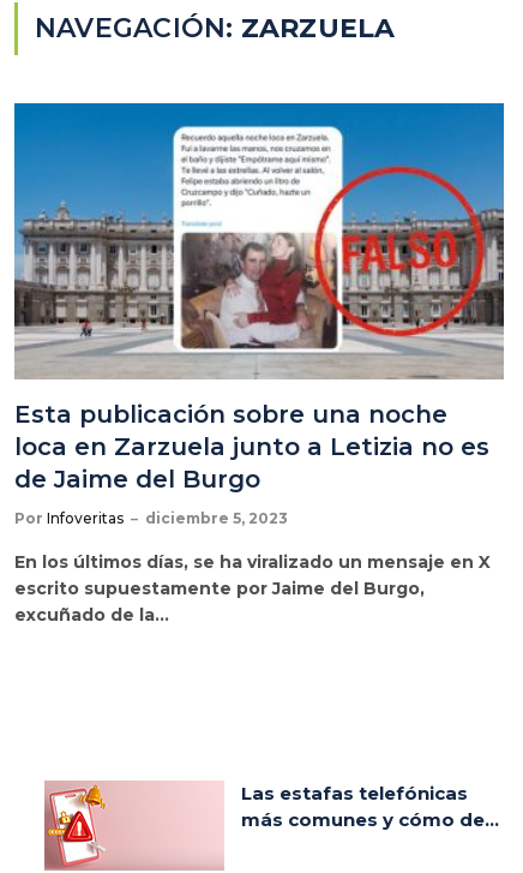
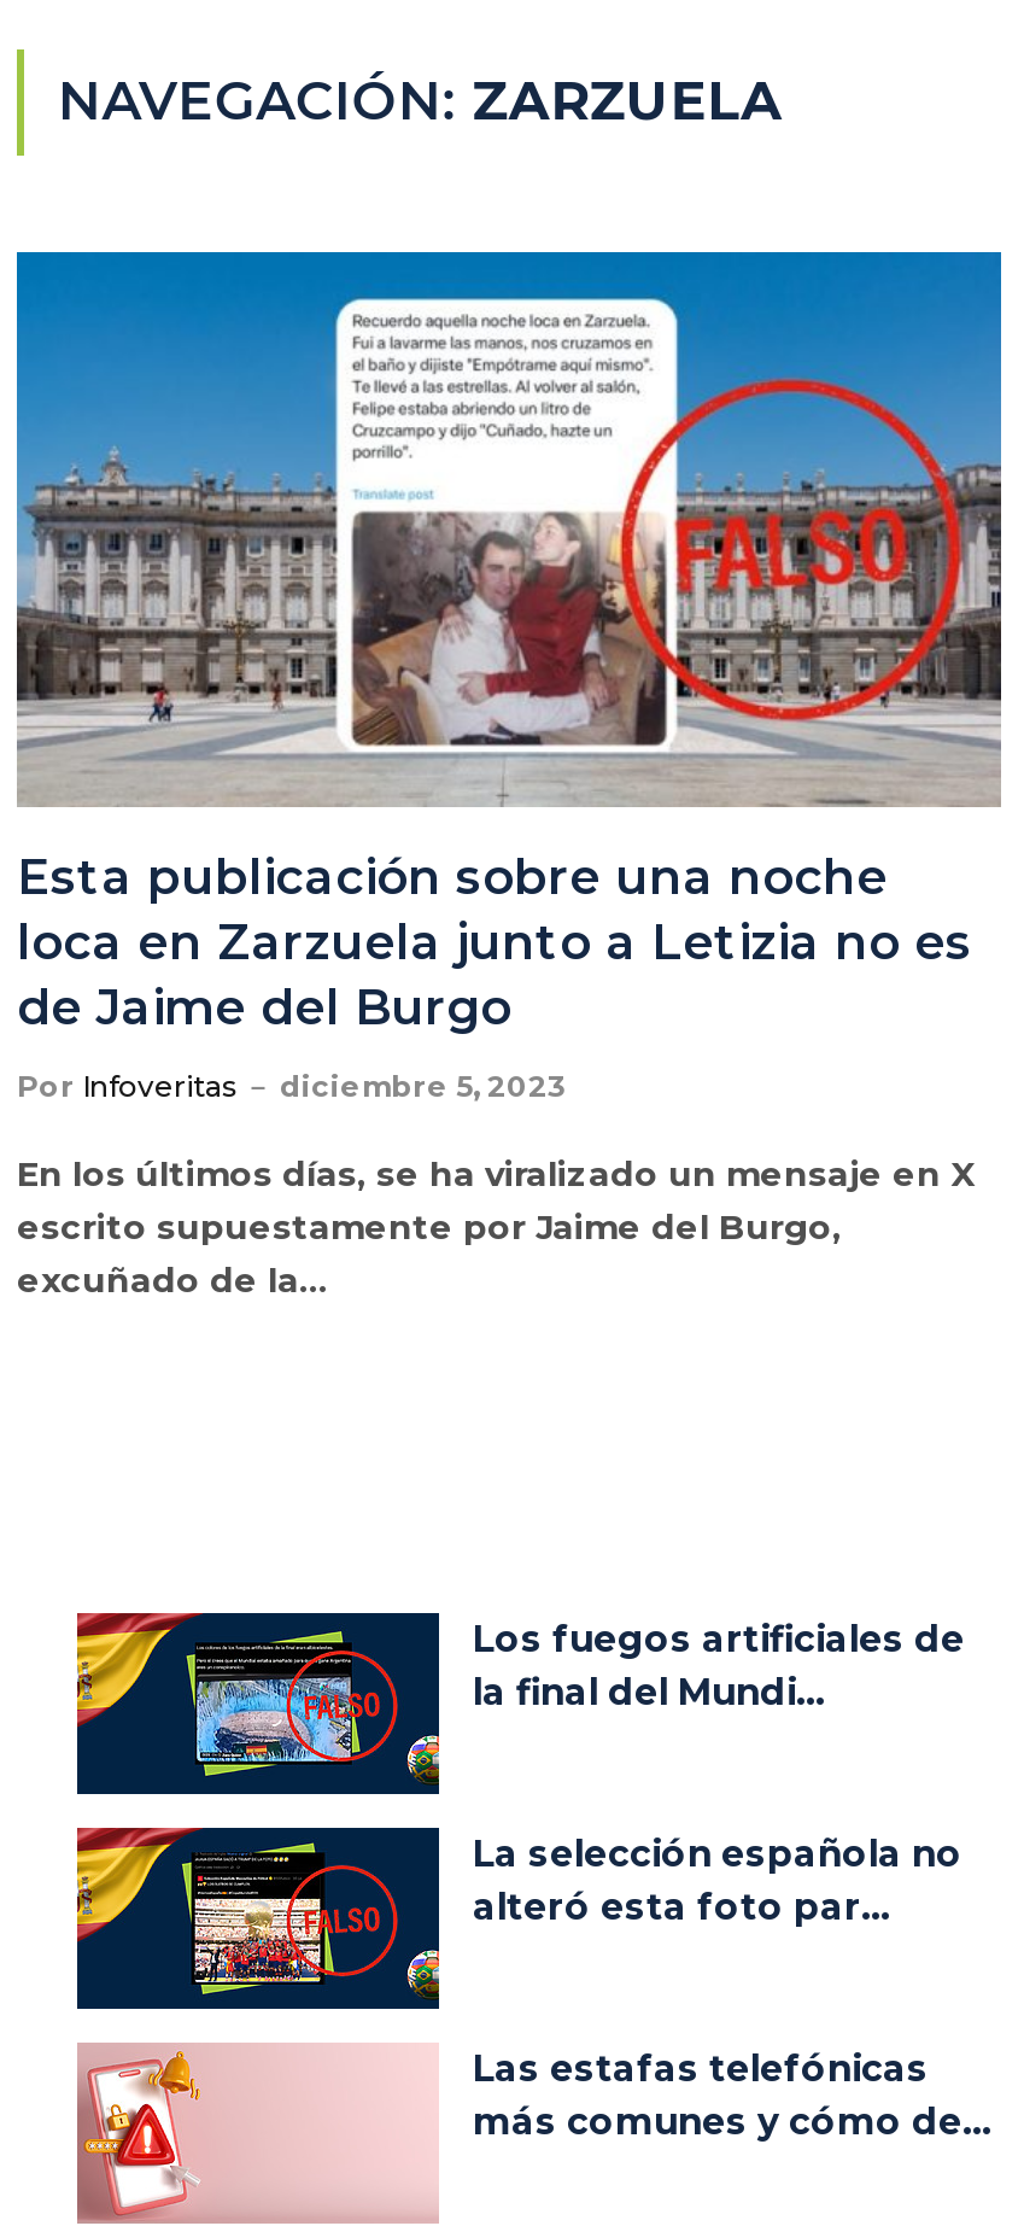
none -> [75,1611,965,1796] [image] | Los fuegos artificiales de | la final del Mundi...
none -> [75,1825,962,2011] [image] | La selección española no | alteró esta foto par...

